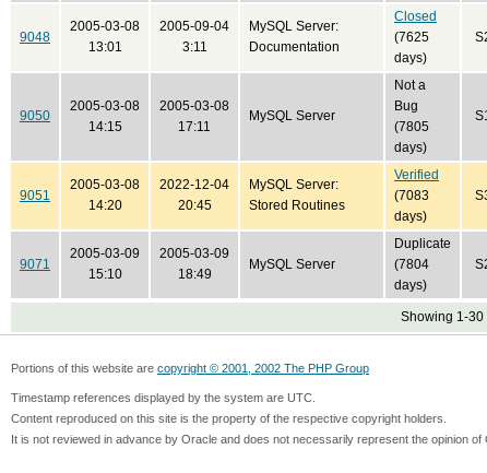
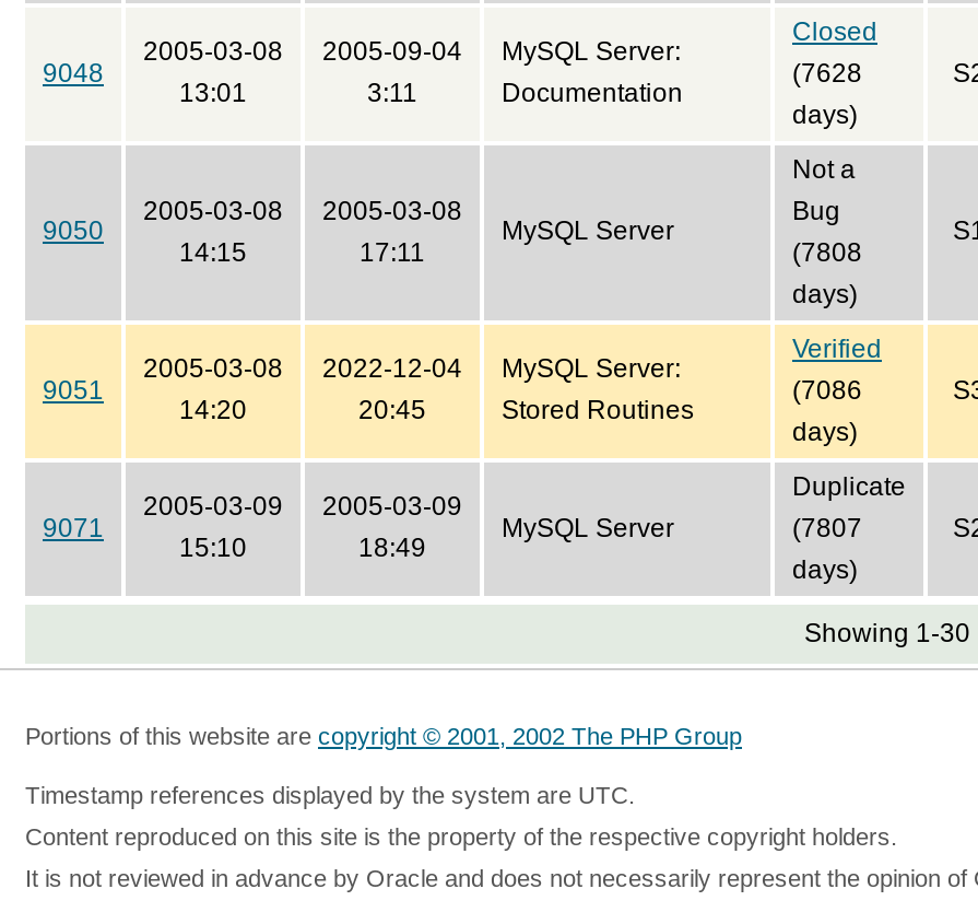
[394,29,429,45] (7625 -> [792,58,862,89] (7628
[394,119,429,134] (7805 -> [792,237,862,268] (7808
[394,188,429,203] (7083 -> [792,375,862,406] (7086
[394,257,429,272] (7804 -> [792,513,862,543] (7807

